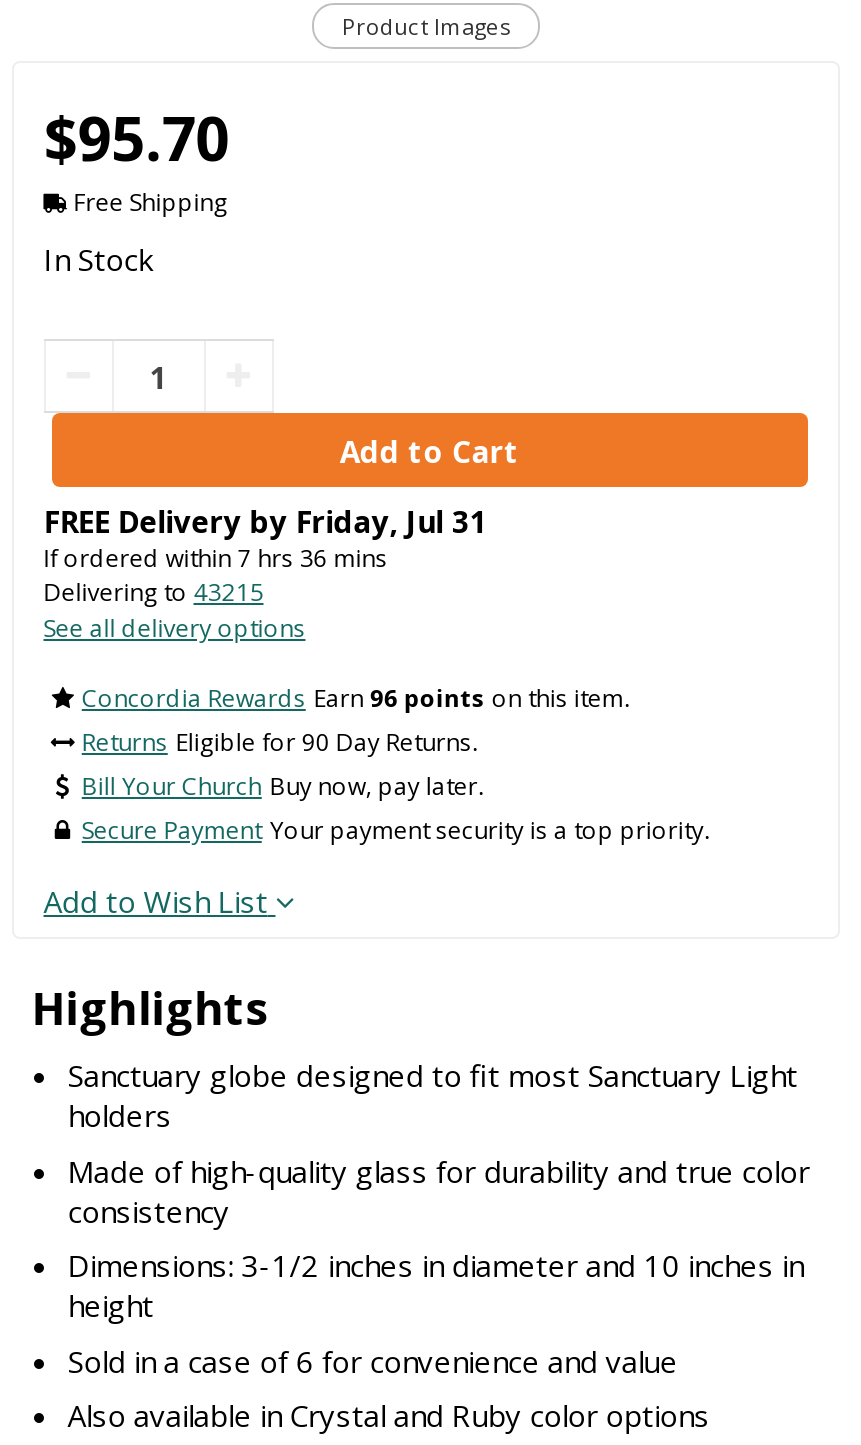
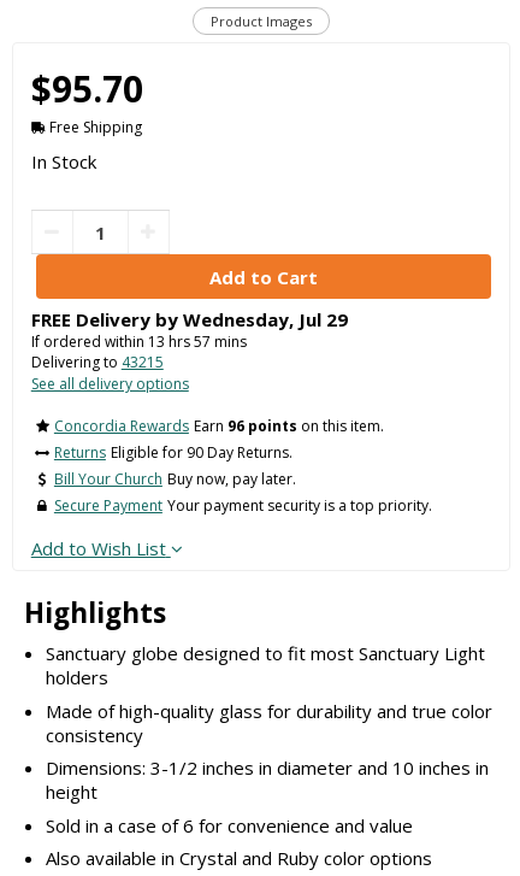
[44,502,488,542] FREE Delivery by Friday, Jul 31 -> [31,308,348,332] FREE Delivery by Wednesday, Jul 29
[44,542,388,576] If ordered within 7 hrs 36 mins -> [31,332,247,352] If ordered within 13 hrs 57 mins

